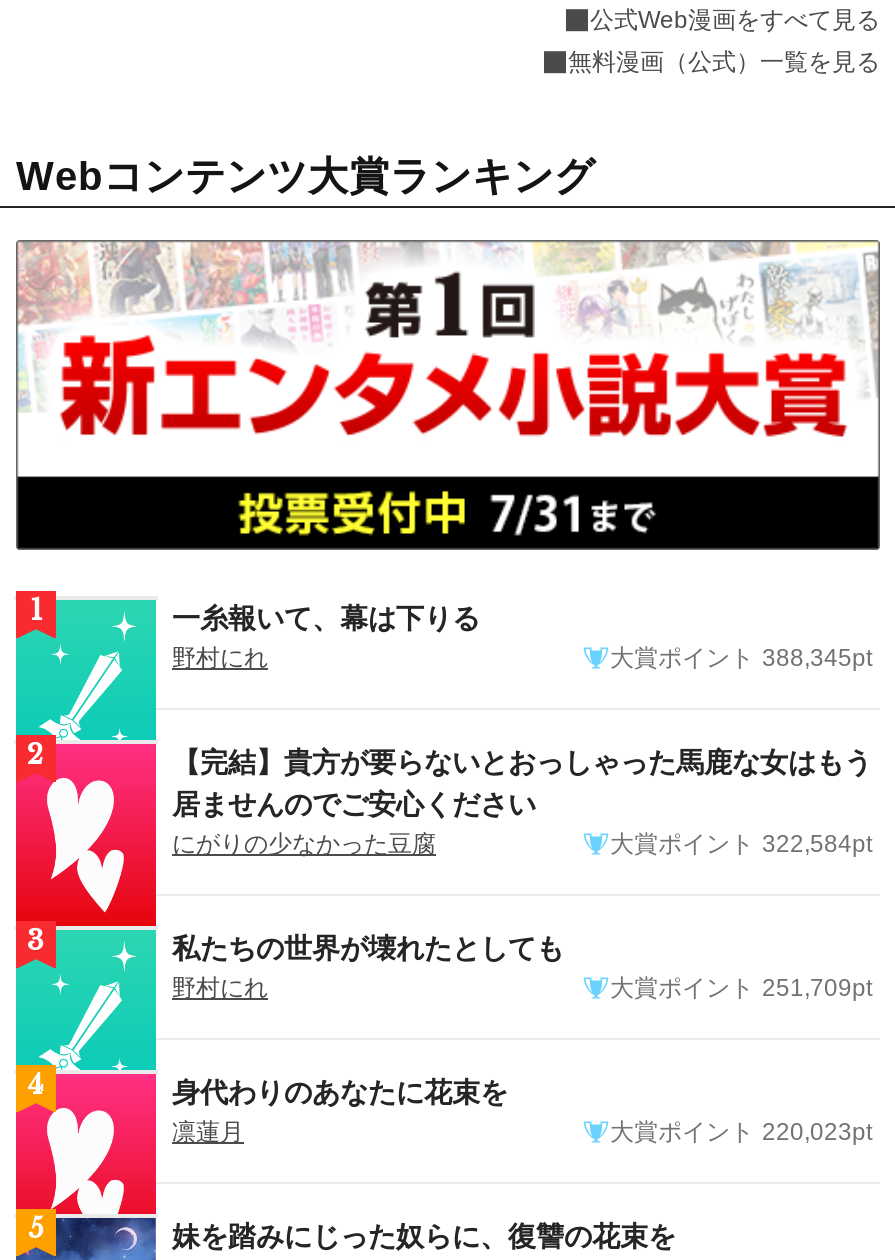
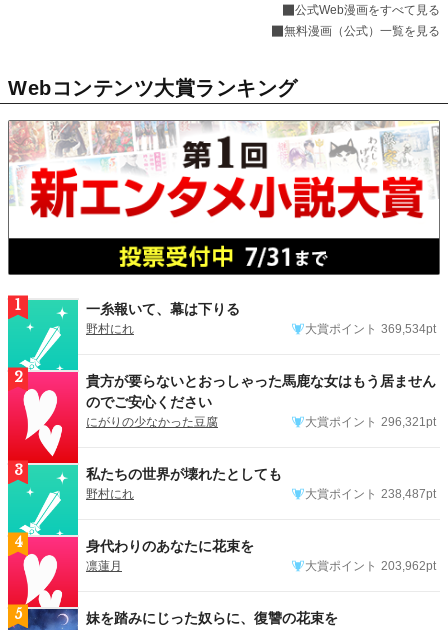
[610,645,872,673] 大賞ポイント 388,345pt -> [305,322,436,336] 大賞ポイント 369,534pt
[172,747,872,821] 【完結】貴方が要らないとおっしゃった馬鹿な女はもう | 居ませんのでご安心ください -> [86,373,436,410] 貴方が要らないとおっしゃった馬鹿な女はもう居ません | のでご安心ください
[610,831,872,859] 大賞ポイント 322,584pt -> [305,415,436,429] 大賞ポイント 296,321pt
[610,975,872,1003] 大賞ポイント 251,709pt -> [305,487,436,501] 大賞ポイント 238,487pt
[610,1119,872,1147] 大賞ポイント 220,023pt -> [305,559,436,573] 大賞ポイント 203,962pt

